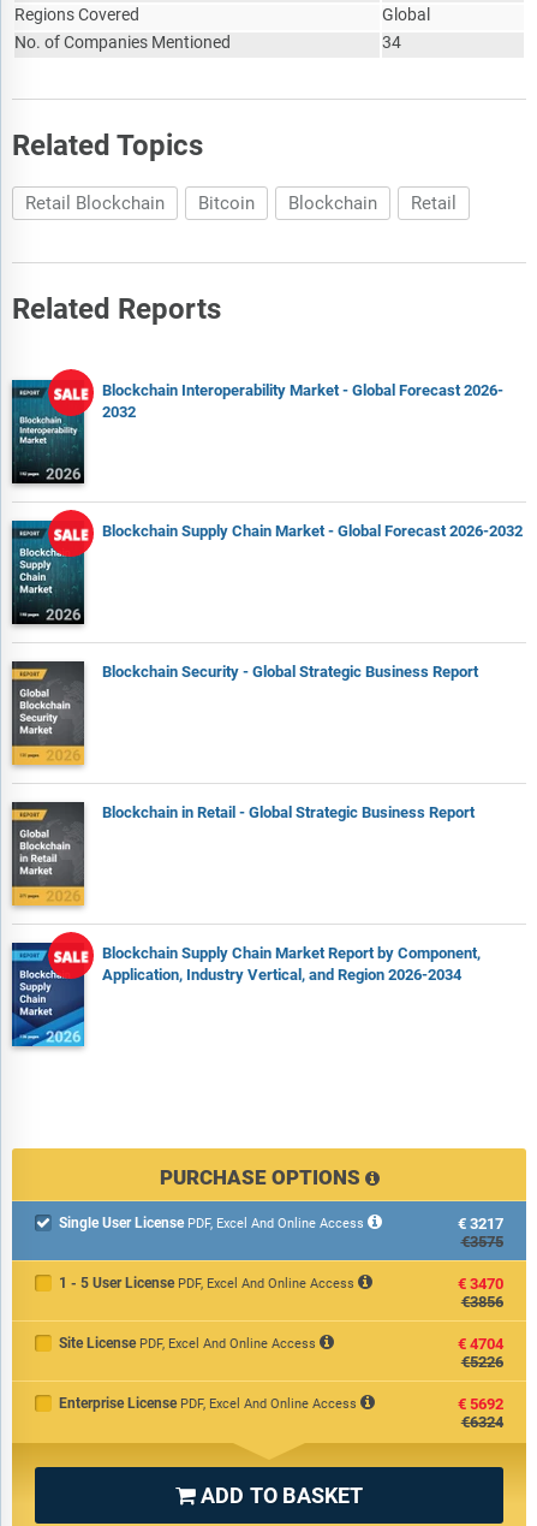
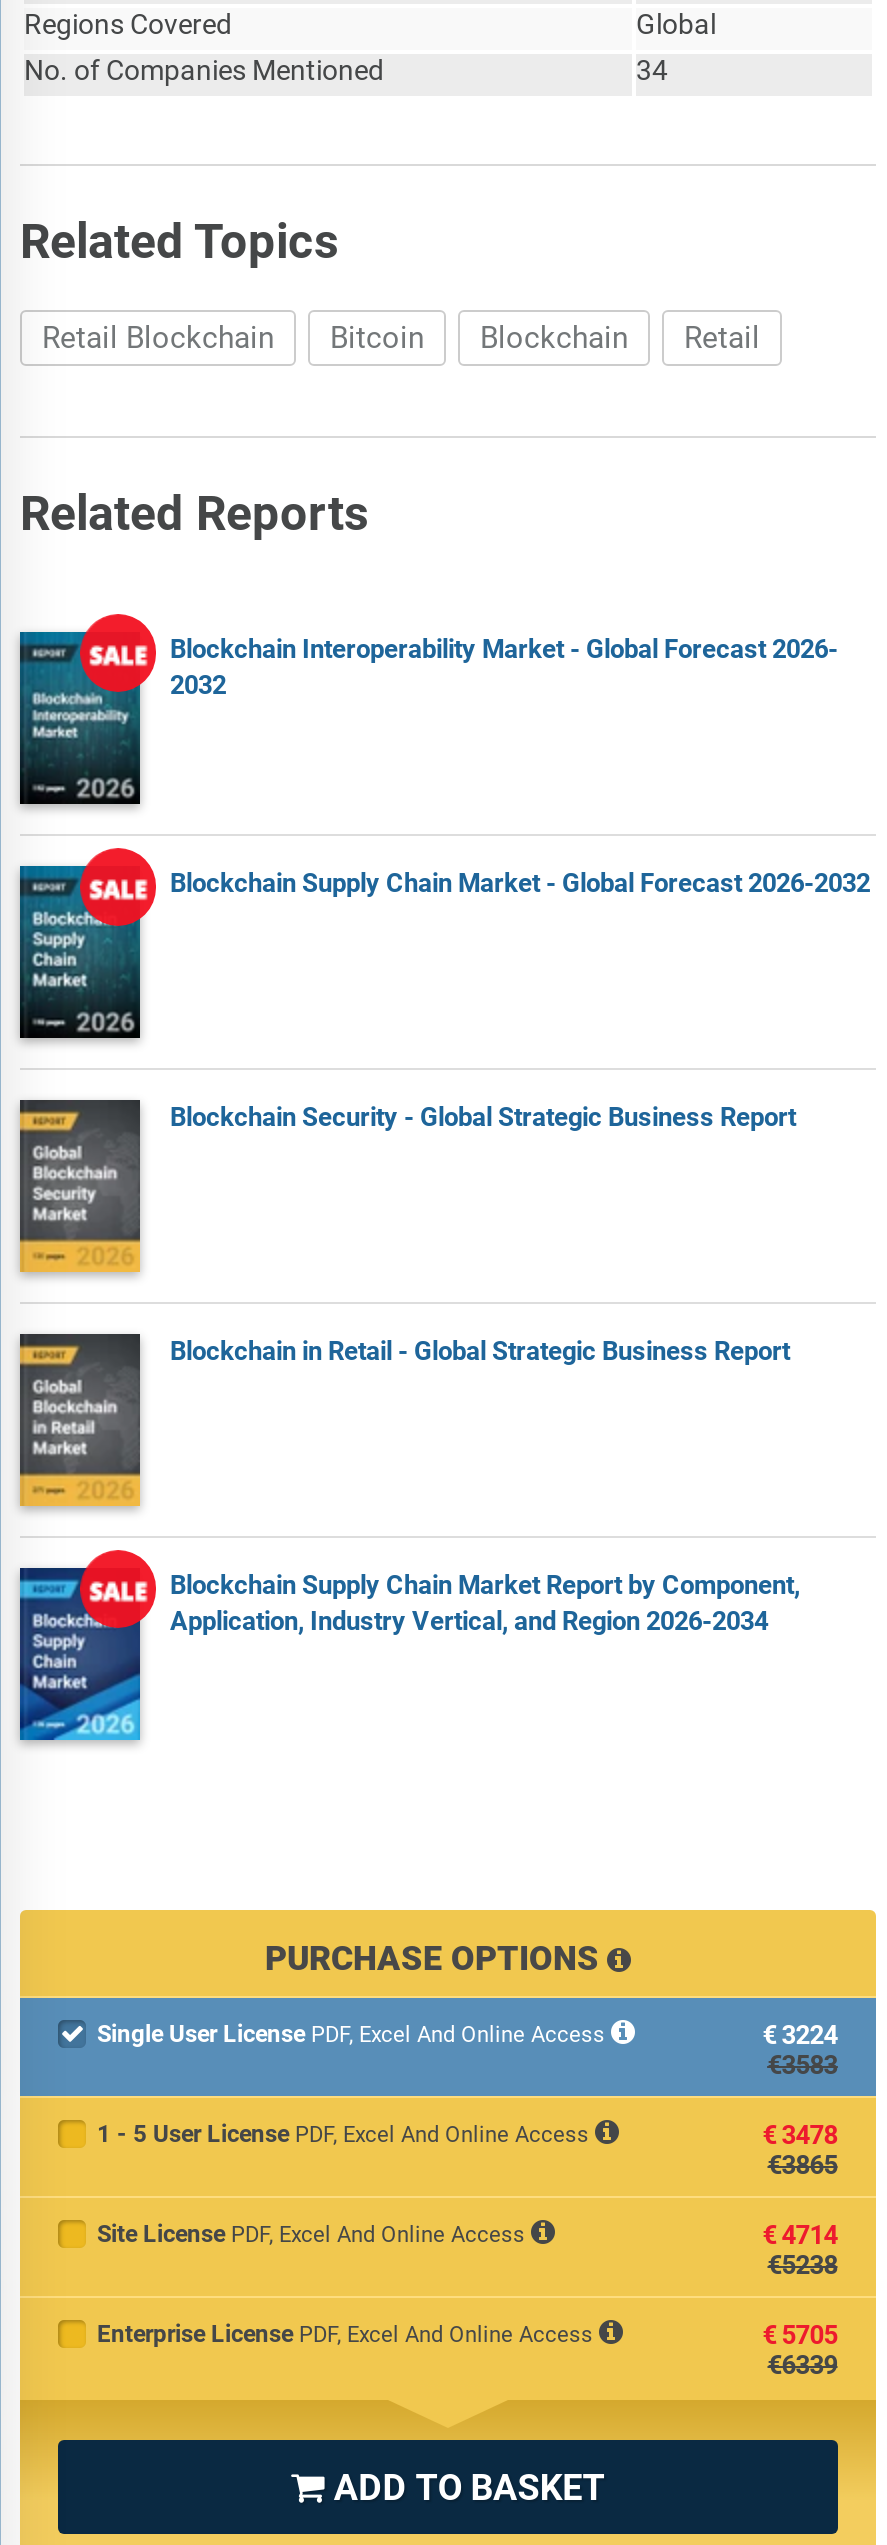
[469,1214,503,1232] €3217 -> [782,2019,838,2049] €3224
[461,1232,503,1250] €3575 -> [768,2049,838,2079] €3583
[469,1274,503,1292] €3470 -> [782,2119,838,2149] €3478
[461,1292,503,1310] €3856 -> [768,2149,838,2179] €3865
[469,1334,503,1352] €4704 -> [782,2219,838,2249] €4714
[461,1352,503,1371] €5226 -> [768,2249,838,2279] €5238
[469,1395,503,1413] €5692 -> [782,2319,838,2349] €5705
[461,1413,503,1431] €6324 -> [768,2349,838,2379] €6339

